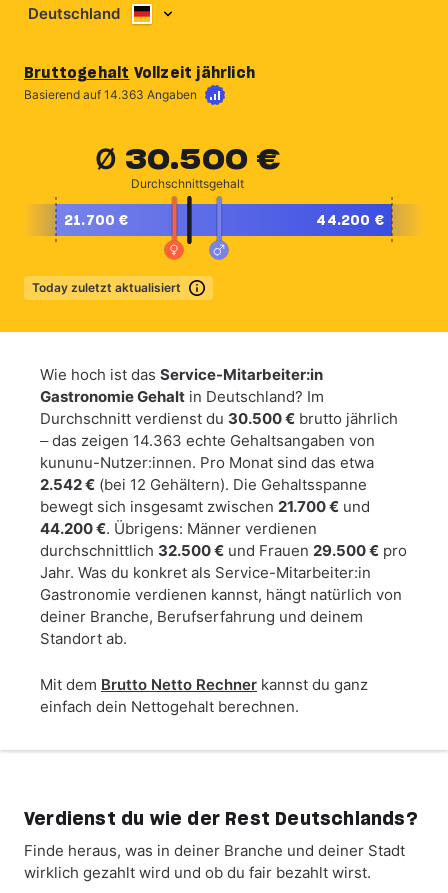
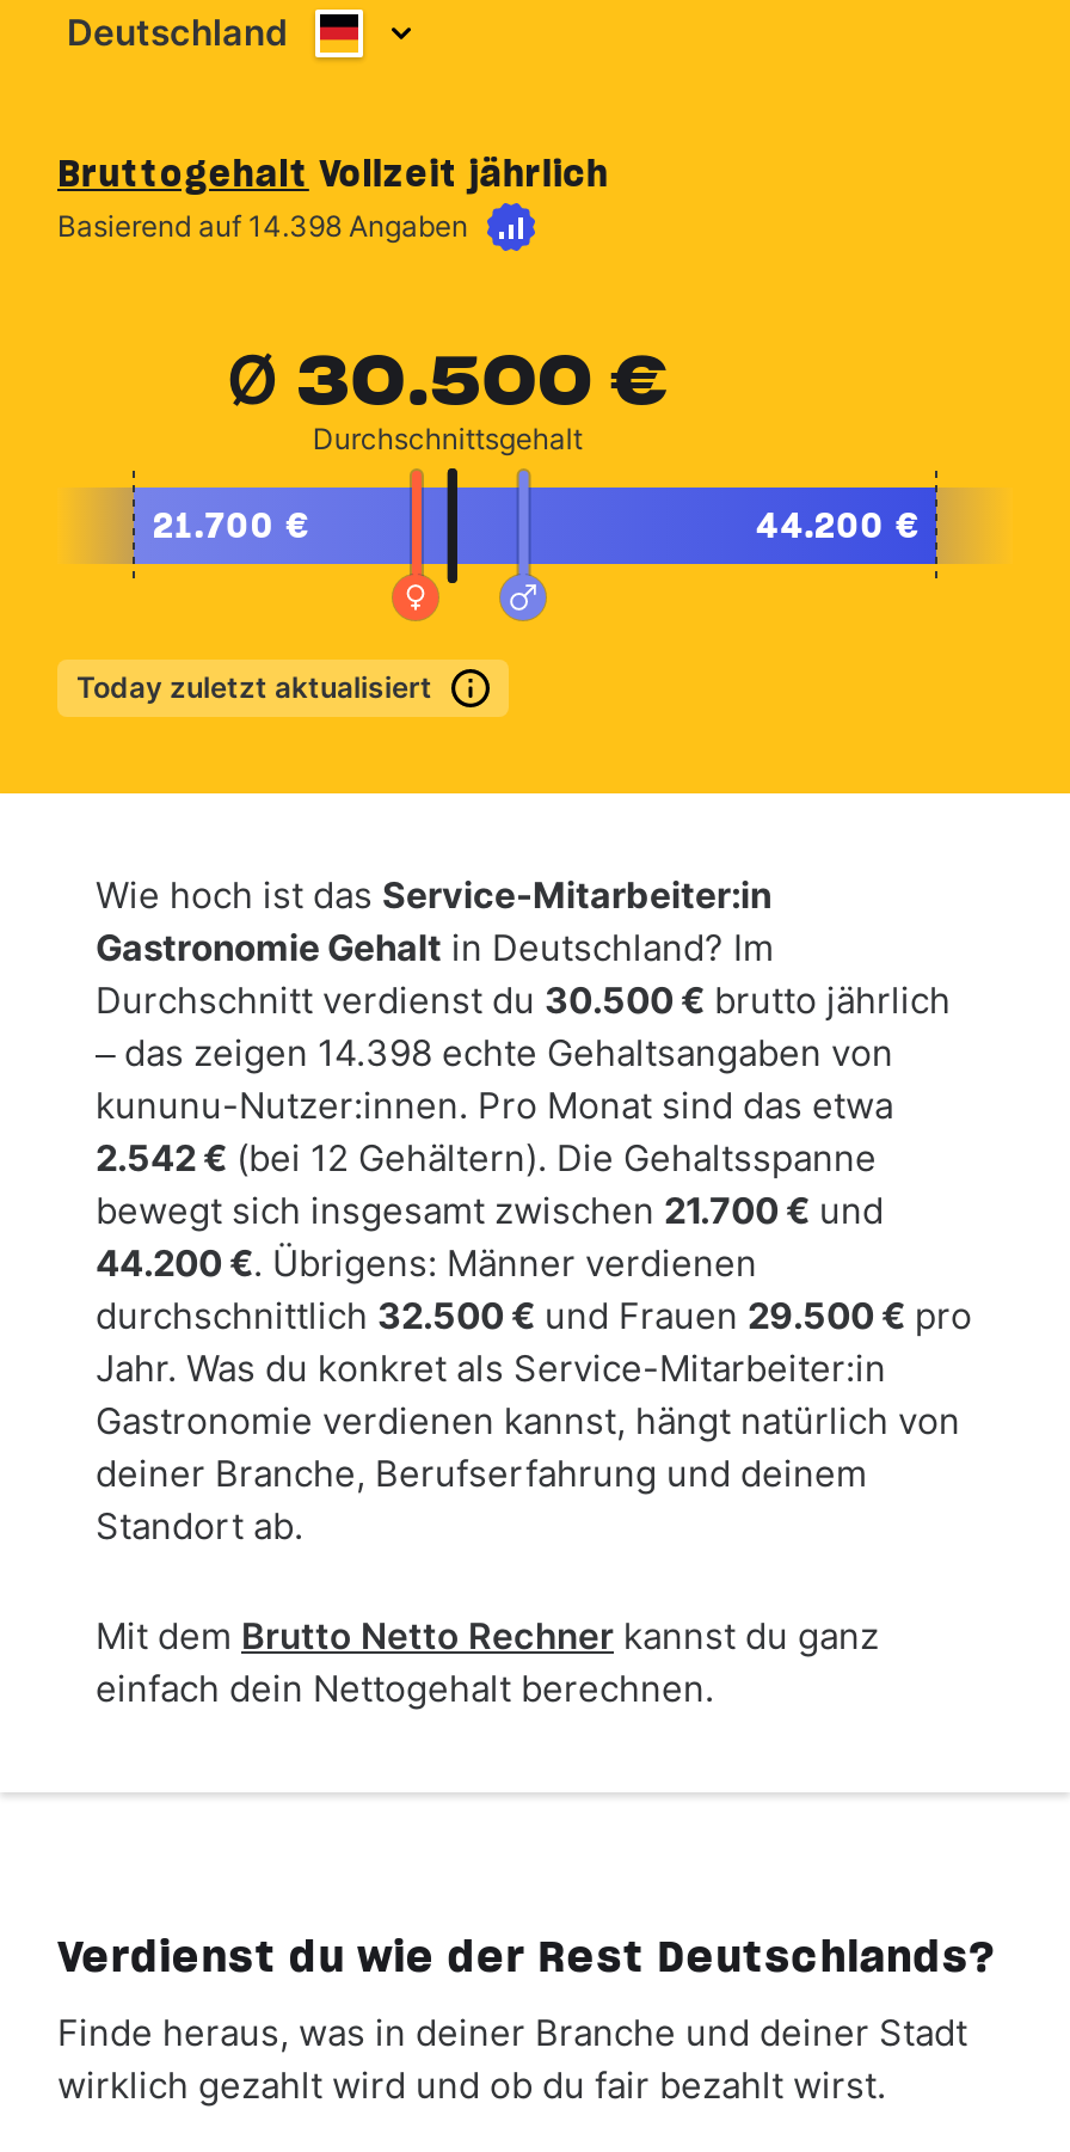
[24,87,197,102] Basierend auf 14.363 Angaben -> [57,208,468,244] Basierend auf 14.398 Angaben
[40,431,375,450] – das zeigen 14.363 echte Gehaltsangaben von -> [96,1030,893,1075] – das zeigen 14.398 echte Gehaltsangaben von

